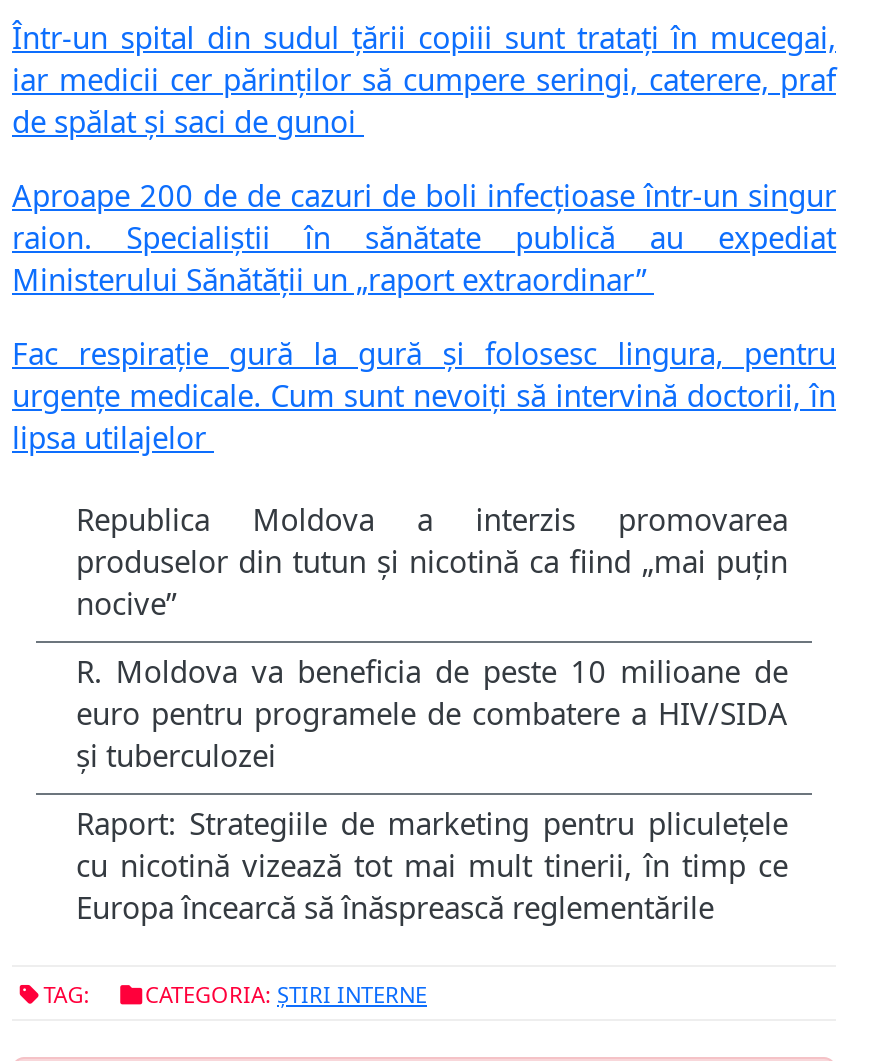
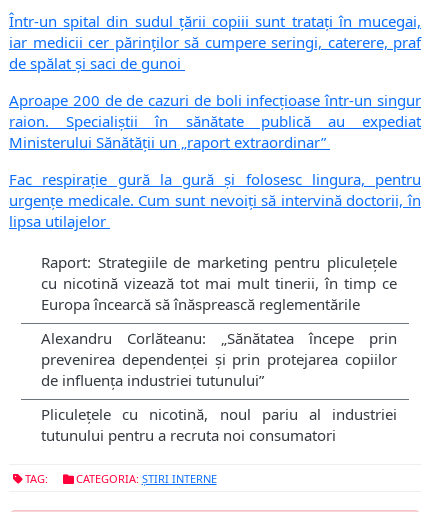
[76,499,788,775] Republica Moldova a interzis promovarea | produselor din tutun și nicotină ca fiind „mai puțin | nocive” | R. Moldova va beneficia de peste 10 milioane de | euro pentru programele de combatere a HIV/SIDA | și tuberculozei -> none
moved [76,803,788,927] -> [41,252,397,314]: Raport: Strategiile de marketing pentru pliculețele | cu nicotină vizează tot mai mult tinerii, în timp ce | Europa încearcă să înăsprească reglementările
none -> [41,328,397,445] Alexandru Corlăteanu: „Sănătatea începe prin | prevenirea dependenței și prin protejarea copiilor | de influența industriei tutunului” | Pliculețele cu nicotină, noul pariu al industriei | tutunului pentru a recruta noi consumatori

